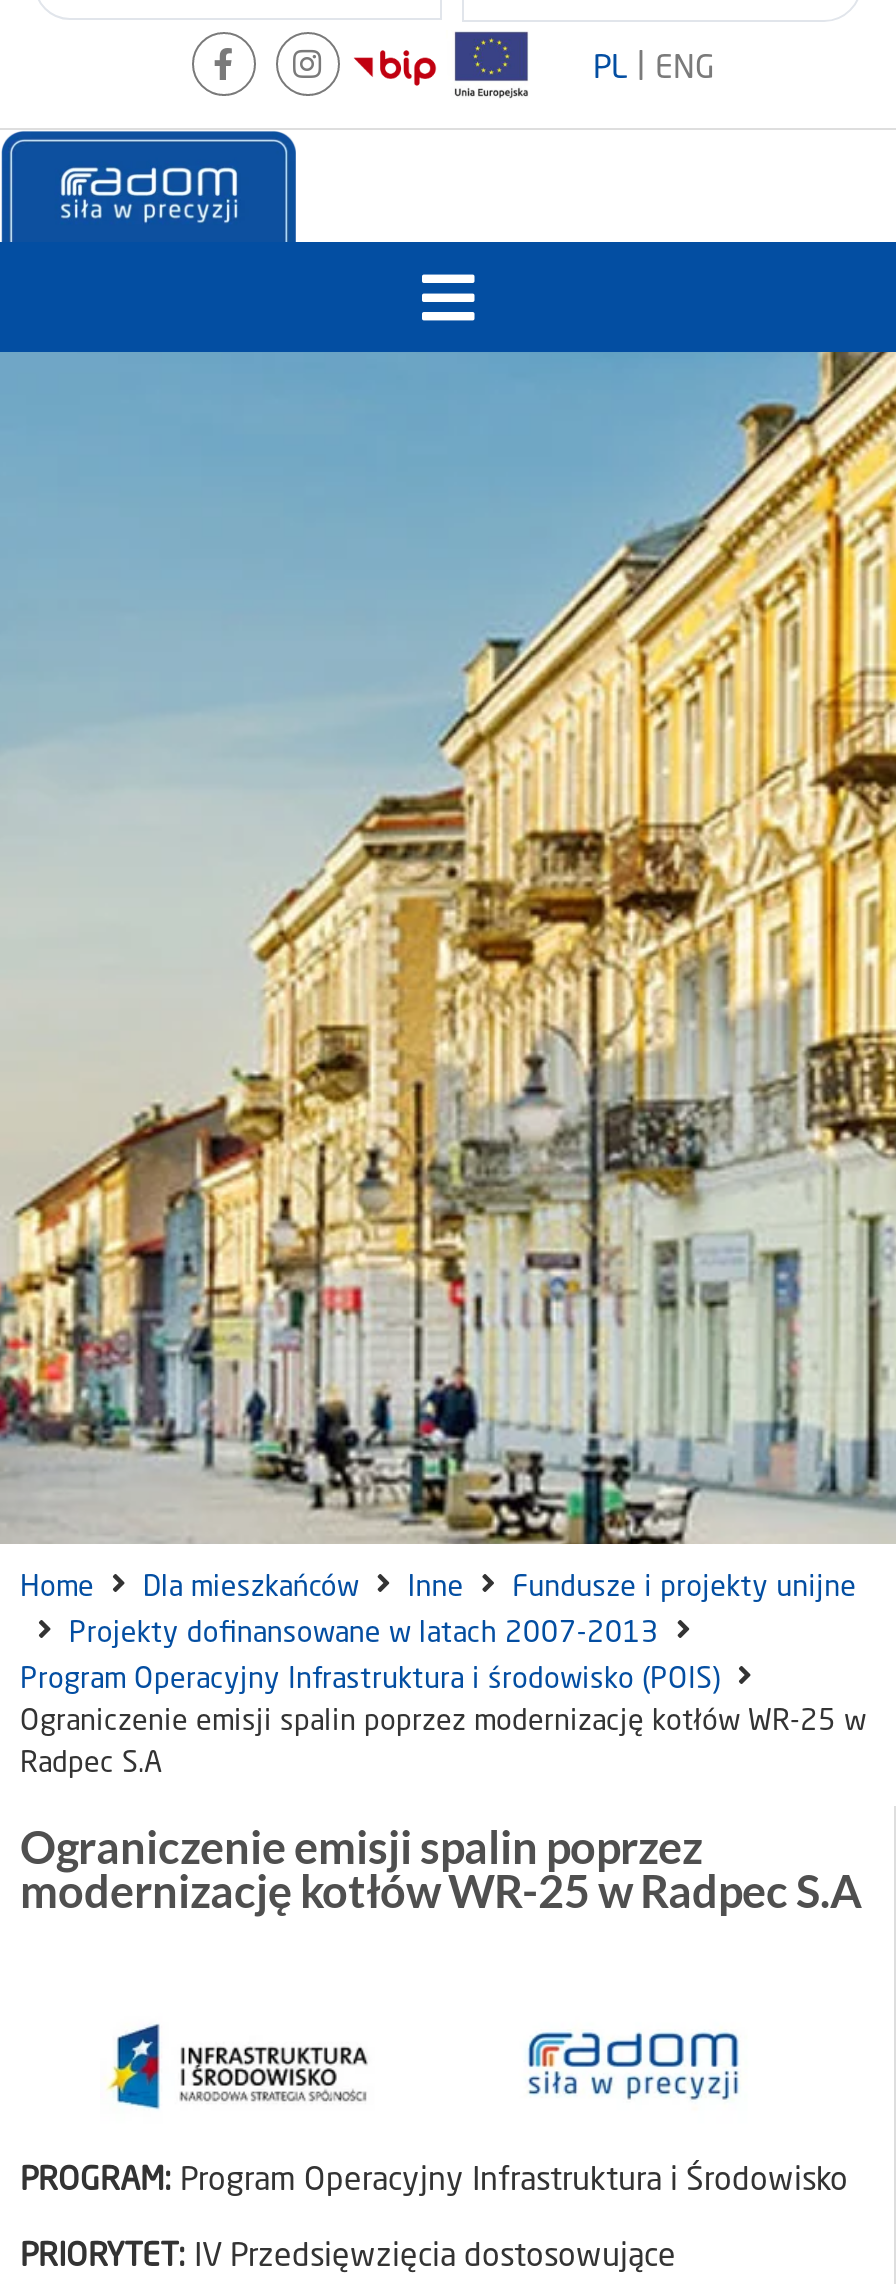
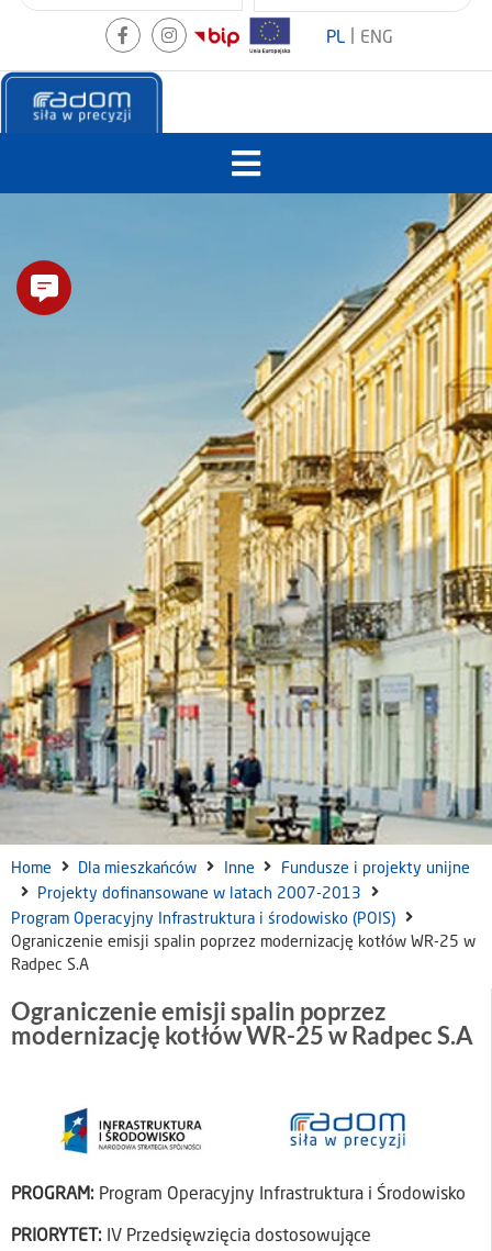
none -> [15,259,72,316] [image]

